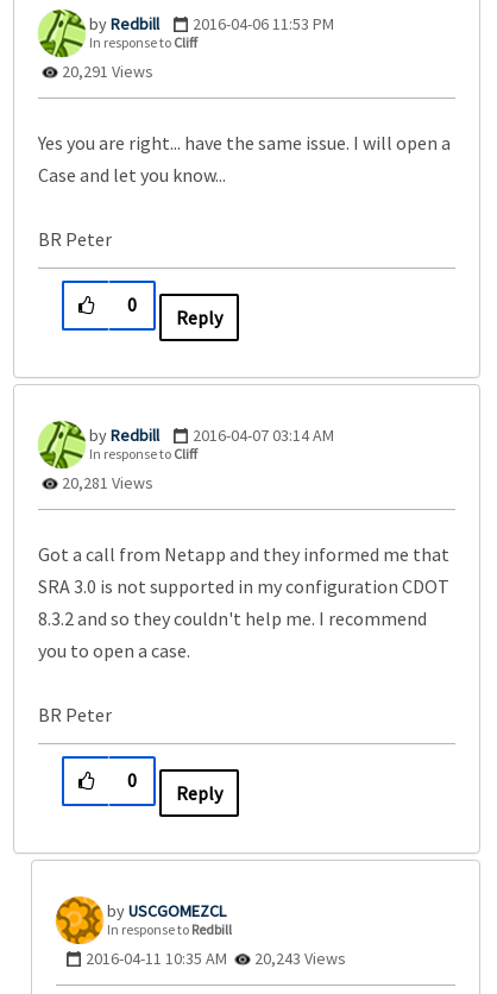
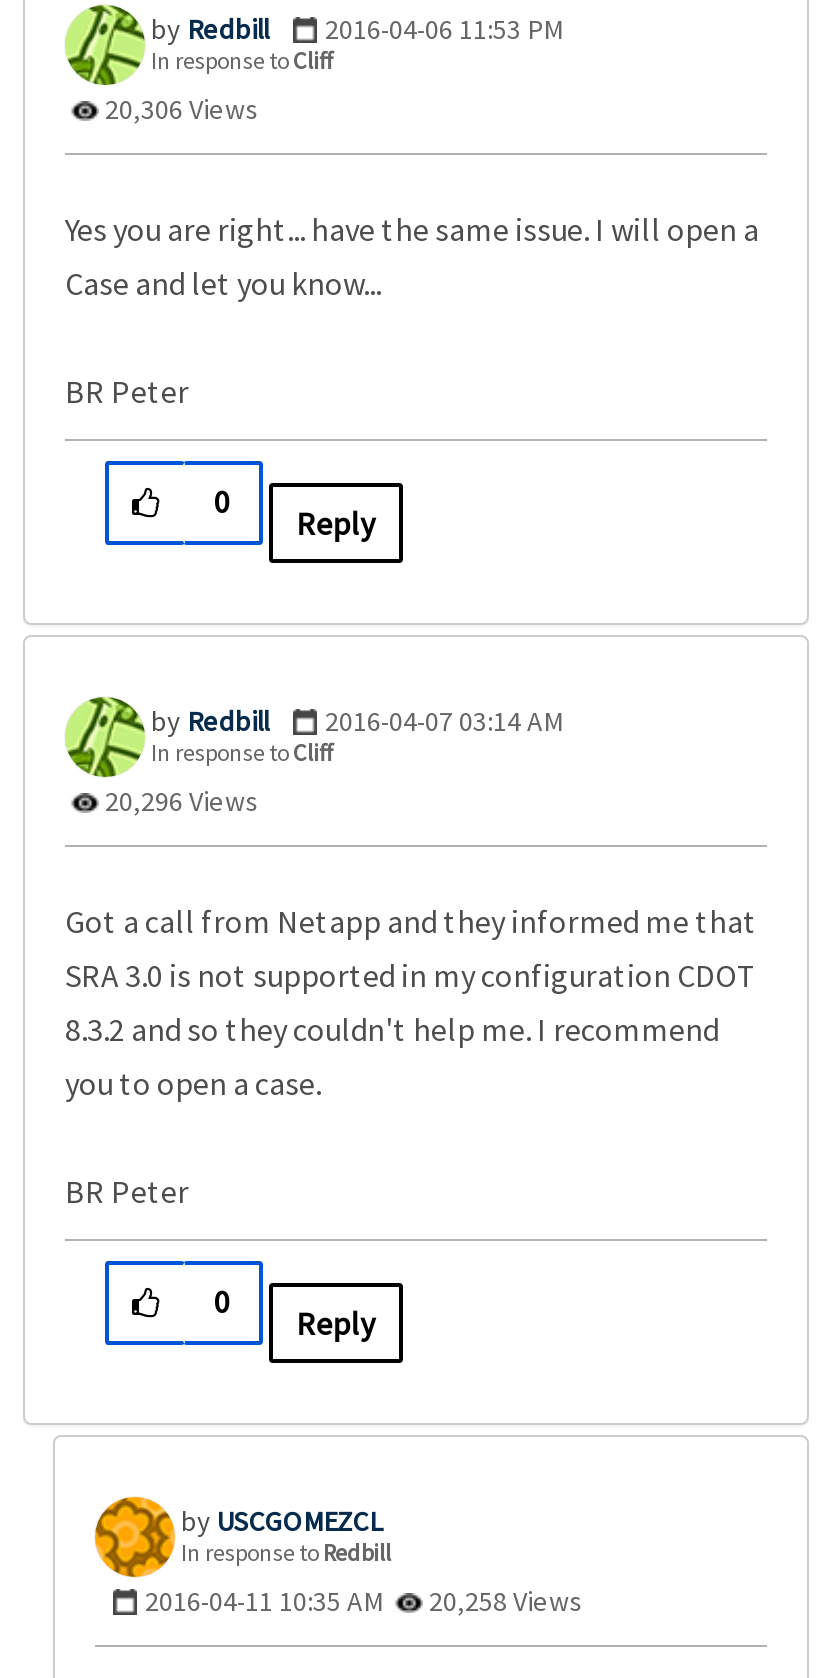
[58,61,153,82] 20,291 Views -> [99,91,259,127] 20,306 Views
[58,472,153,493] 20,281 Views -> [99,783,259,819] 20,296 Views
[86,948,346,969] 2016-04-11 10:35 AM 20,243 Views -> [145,1583,583,1619] 2016-04-11 10:35 AM 20,258 Views

